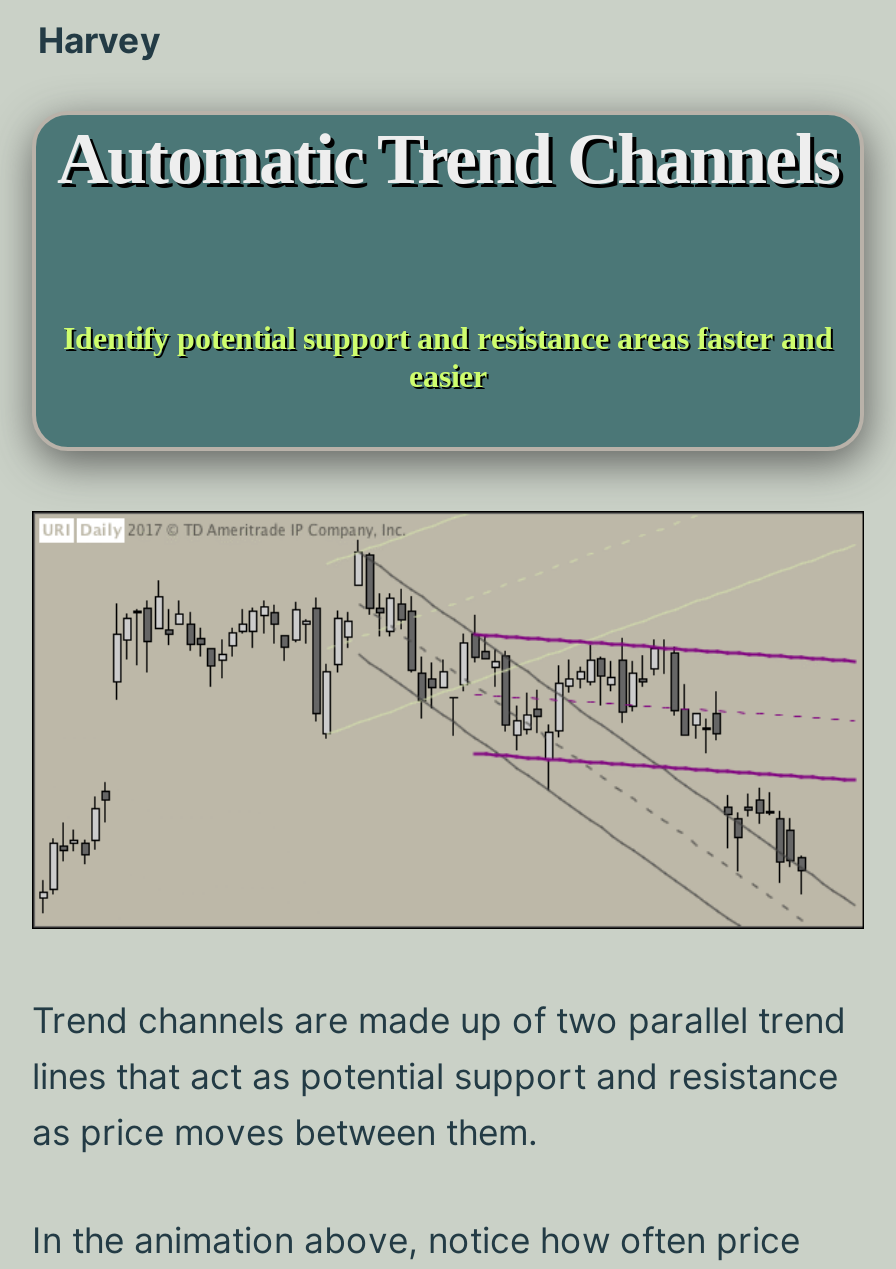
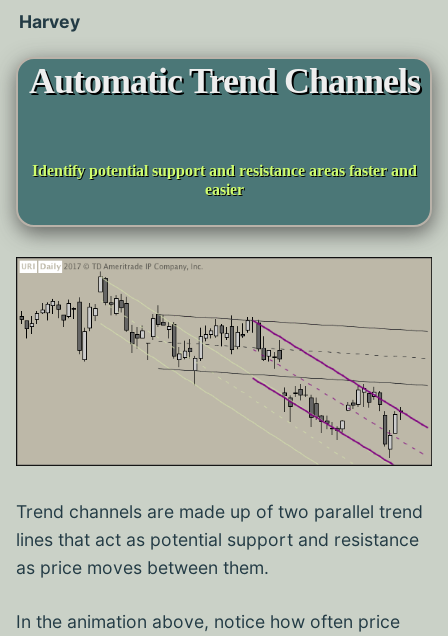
[36,539,858,927] [image] -> [19,272,429,466] [image]

